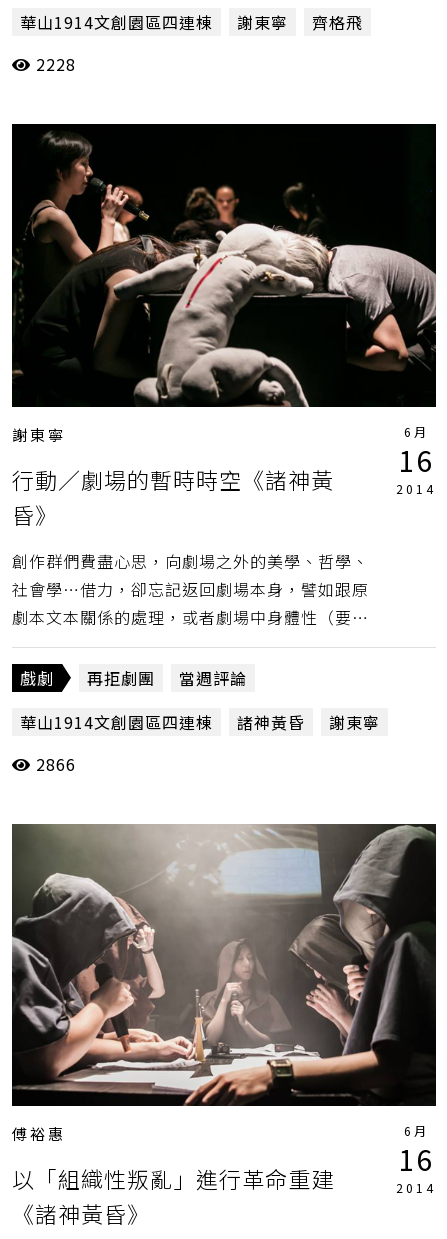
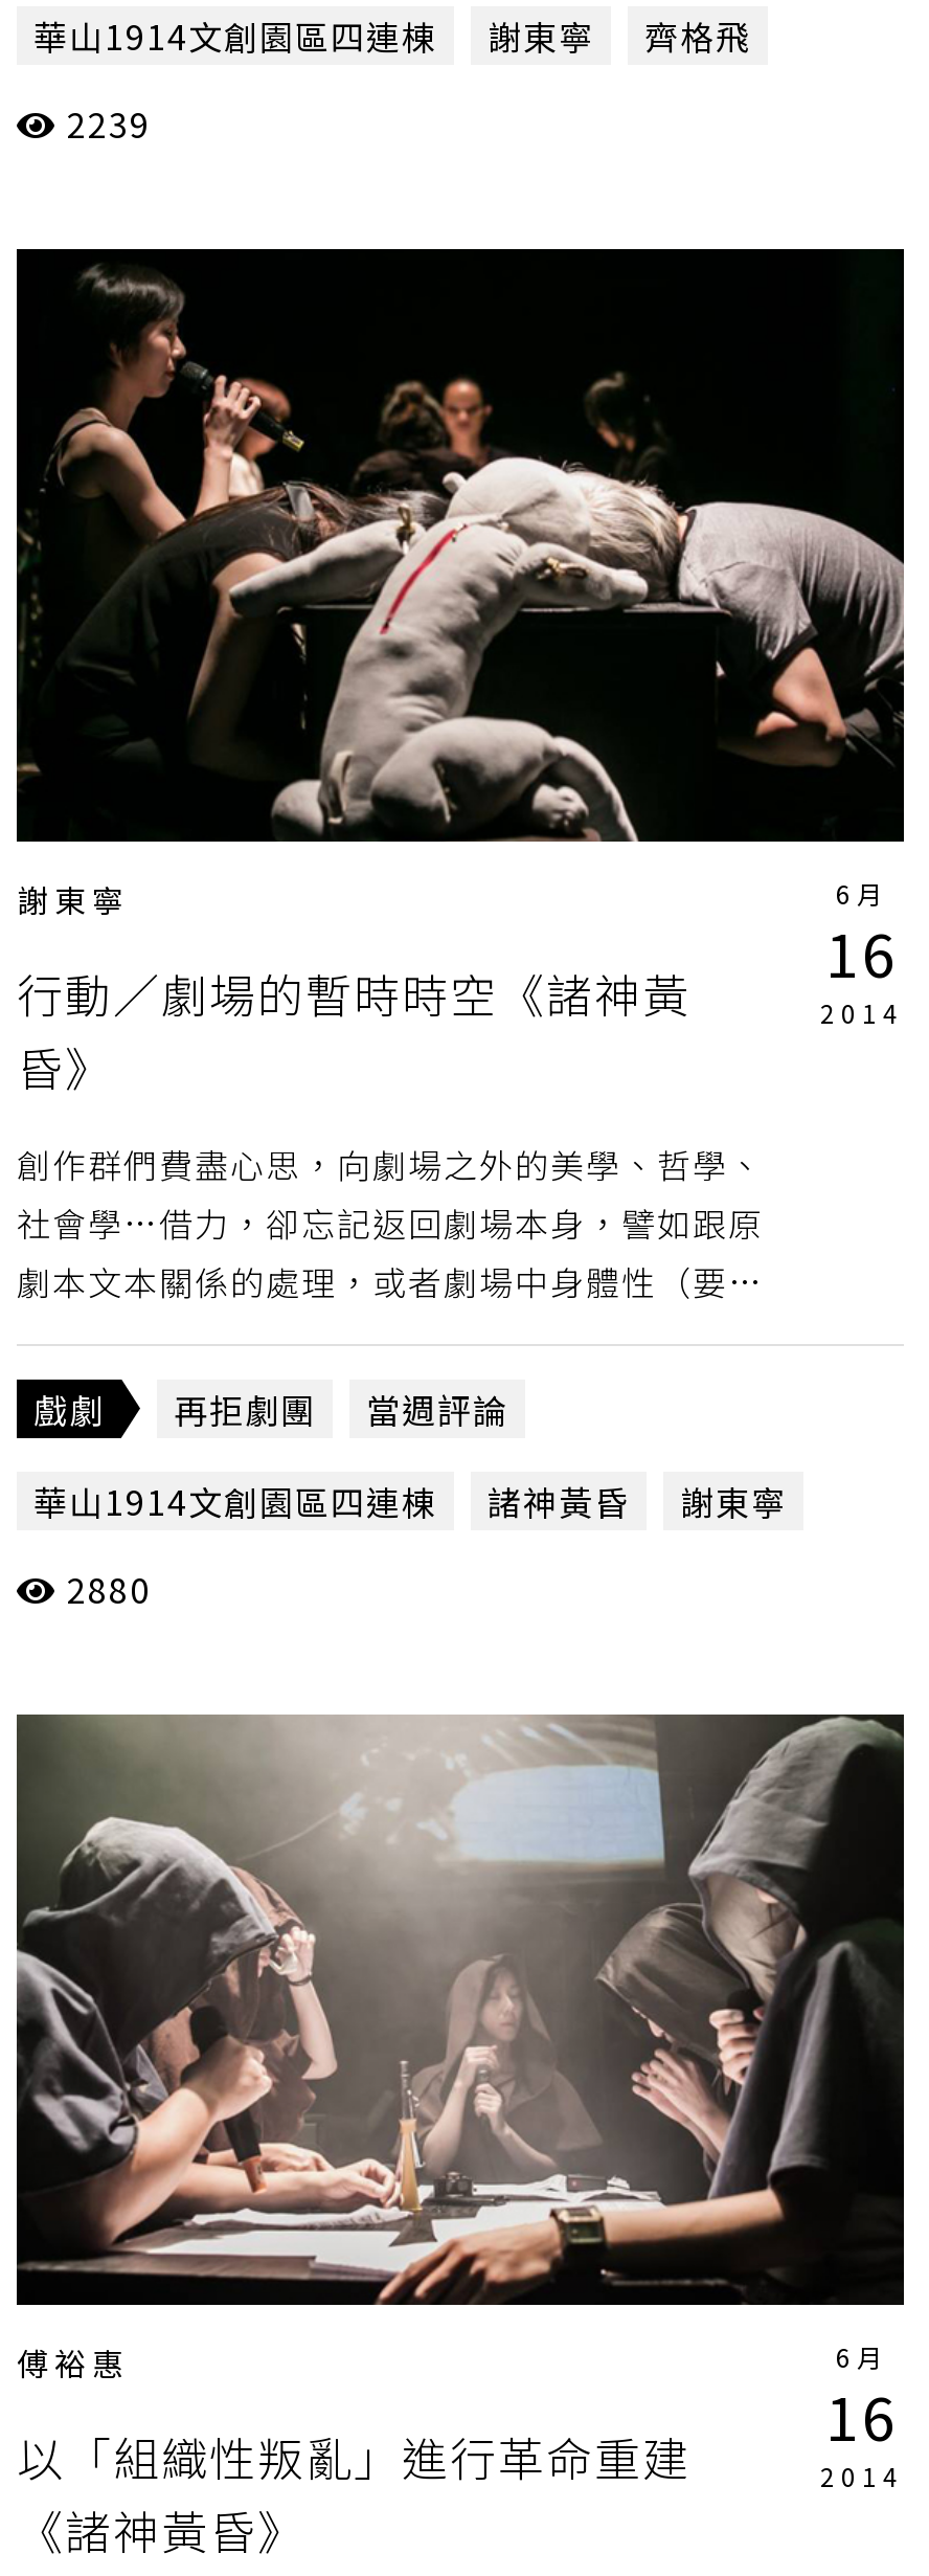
[36,52,76,76] 2228 -> [67,99,151,149] 2239
[36,752,76,776] 2866 -> [67,1563,151,1614] 2880

